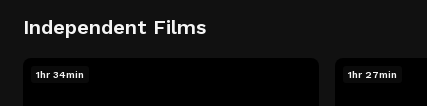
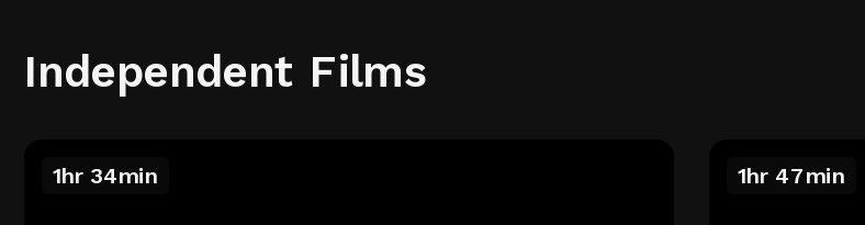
[348,68,397,79] 1hr 27min -> [738,162,845,187] 1hr 47min

